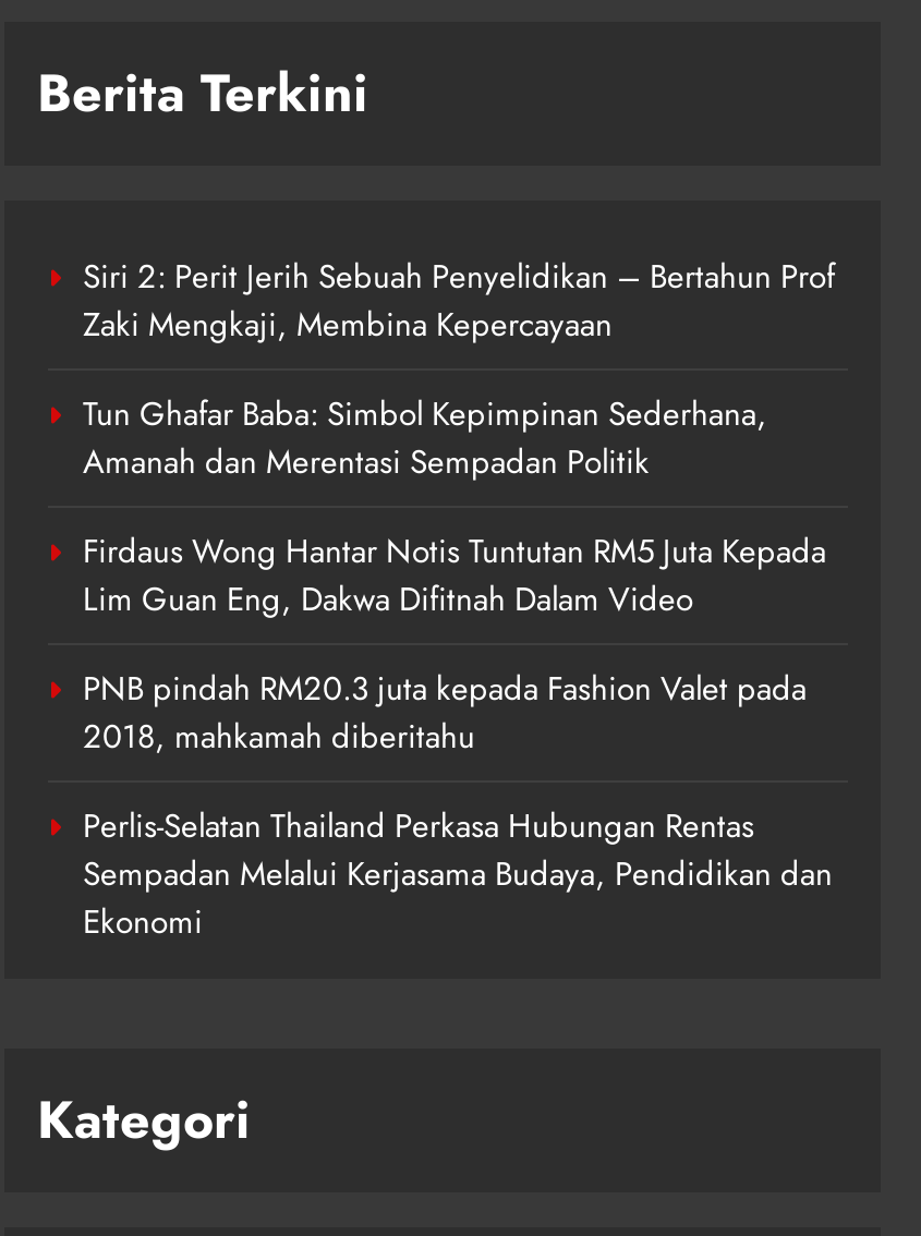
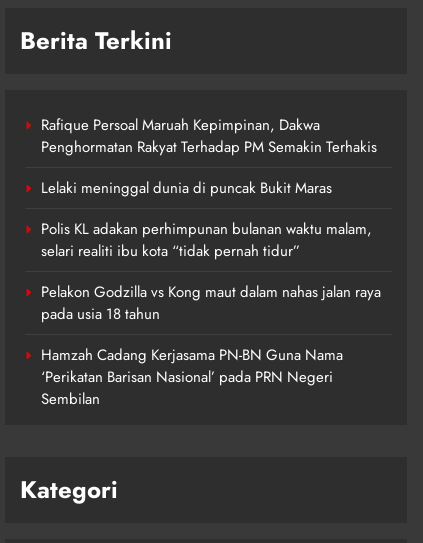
[83,253,835,349] Siri 2: Perit Jerih Sebuah Penyelidikan – Bertahun Prof | Zaki Mengkaji, Membina Kepercayaan -> [41,113,377,157] Rafique Persoal Maruah Kepimpinan, Dakwa | Penghormatan Rakyat Terhadap PM Semakin Terhakis
[83,390,767,486] Tun Ghafar Baba: Simbol Kepimpinan Sederhana, | Amanah dan Merentasi Sempadan Politik -> [41,176,332,198] Lelaki meninggal dunia di puncak Bukit Maras
[83,528,826,623] Firdaus Wong Hantar Notis Tuntutan RM5 Juta Kepada | Lim Guan Eng, Dakwa Difitnah Dalam Video -> [41,217,372,261] Polis KL adakan perhimpunan bulanan waktu malam, | selari realiti ibu kota “tidak pernah tidur”
[83,665,807,761] PNB pindah RM20.3 juta kepada Fashion Valet pada | 2018, mahkamah diberitahu -> [41,280,381,324] Pelakon Godzilla vs Kong maut dalam nahas jalan raya | pada usia 18 tahun
[83,802,833,946] Perlis-Selatan Thailand Perkasa Hubungan Rentas | Sempadan Melalui Kerjasama Budaya, Pendidikan dan | Ekonomi -> [41,343,343,409] Hamzah Cadang Kerjasama PN-BN Guna Nama | ‘Perikatan Barisan Nasional’ pada PRN Negeri | Sembilan

